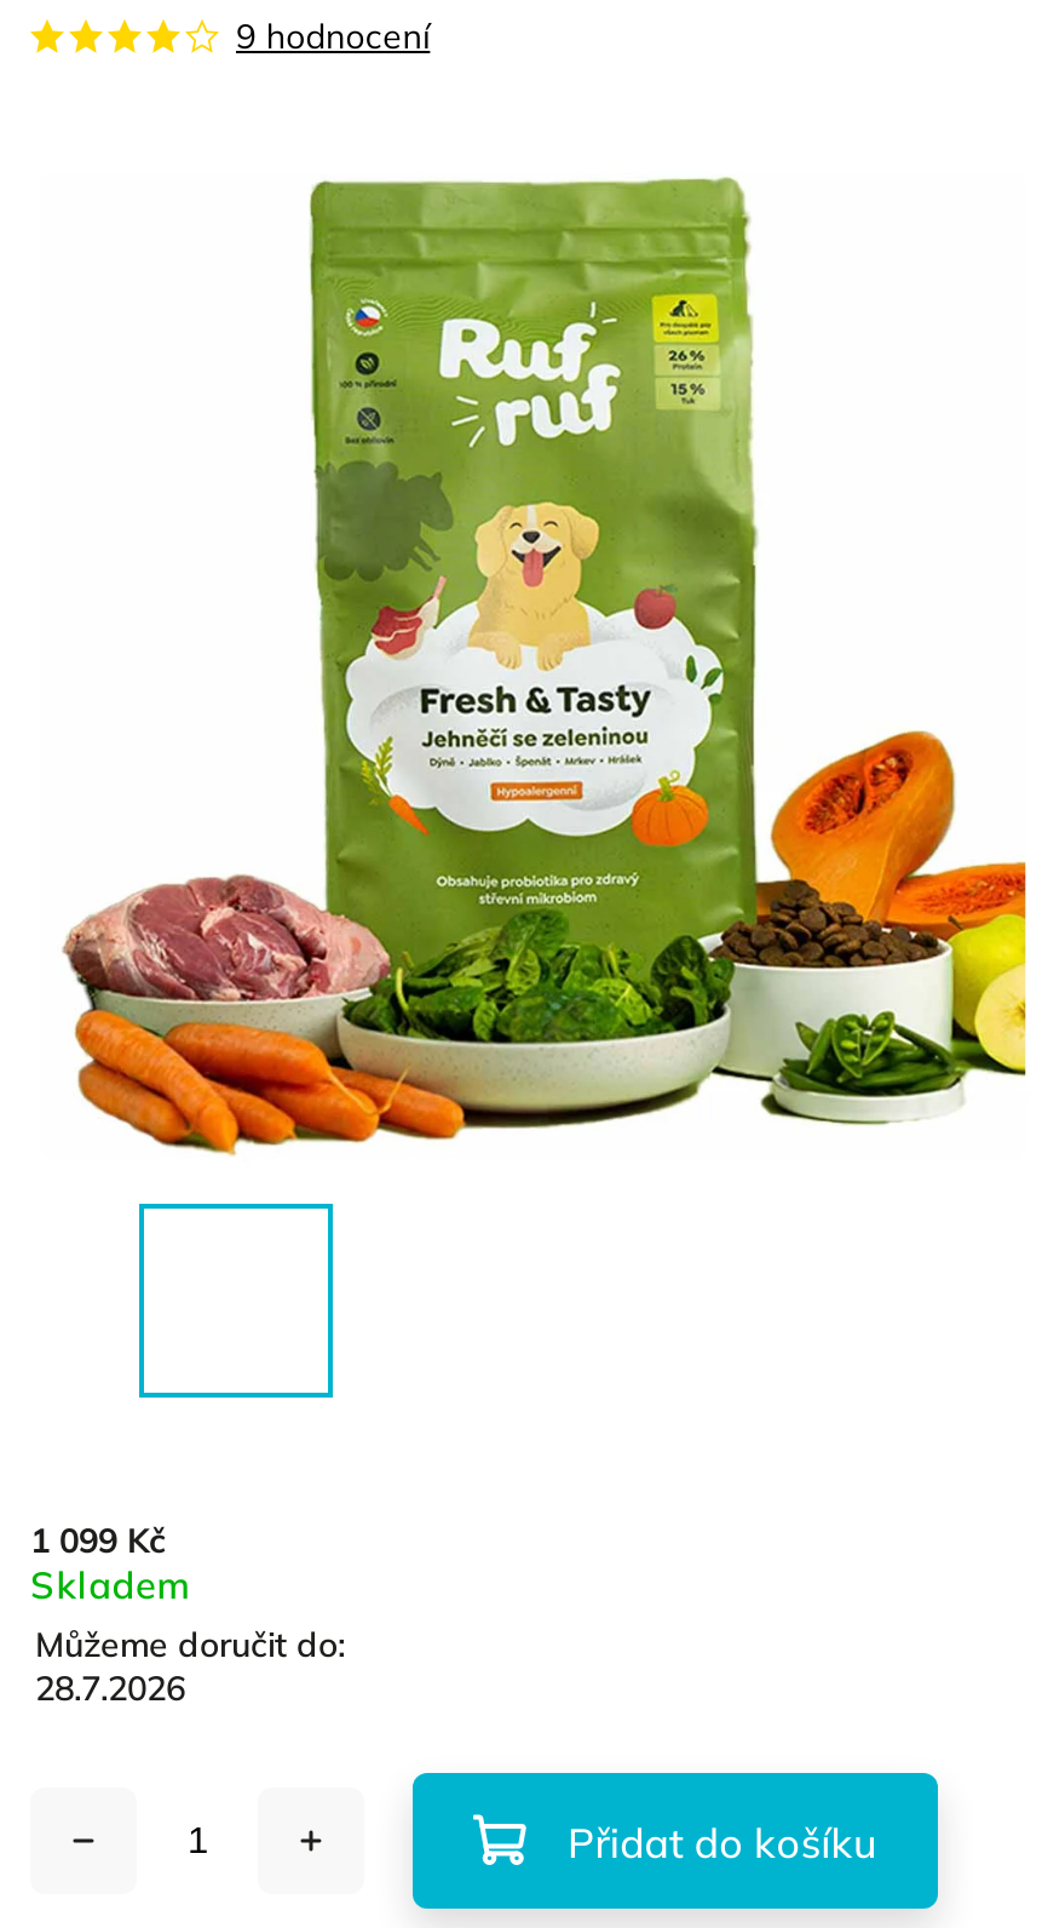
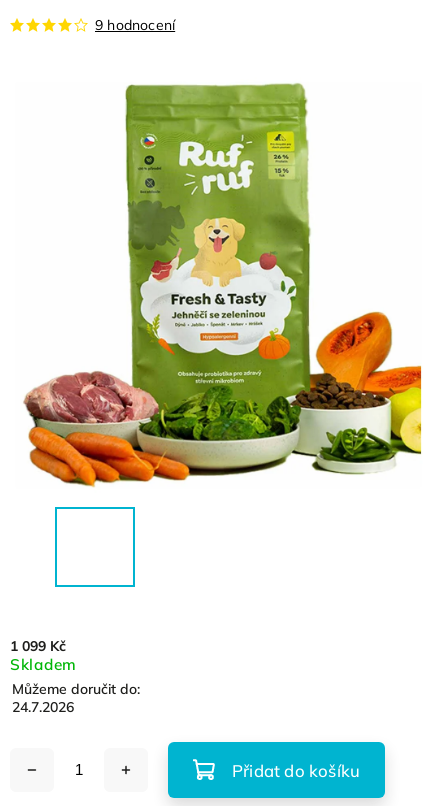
[35,1666,185,1710] 28.7.2026 -> [12,698,74,716] 24.7.2026

